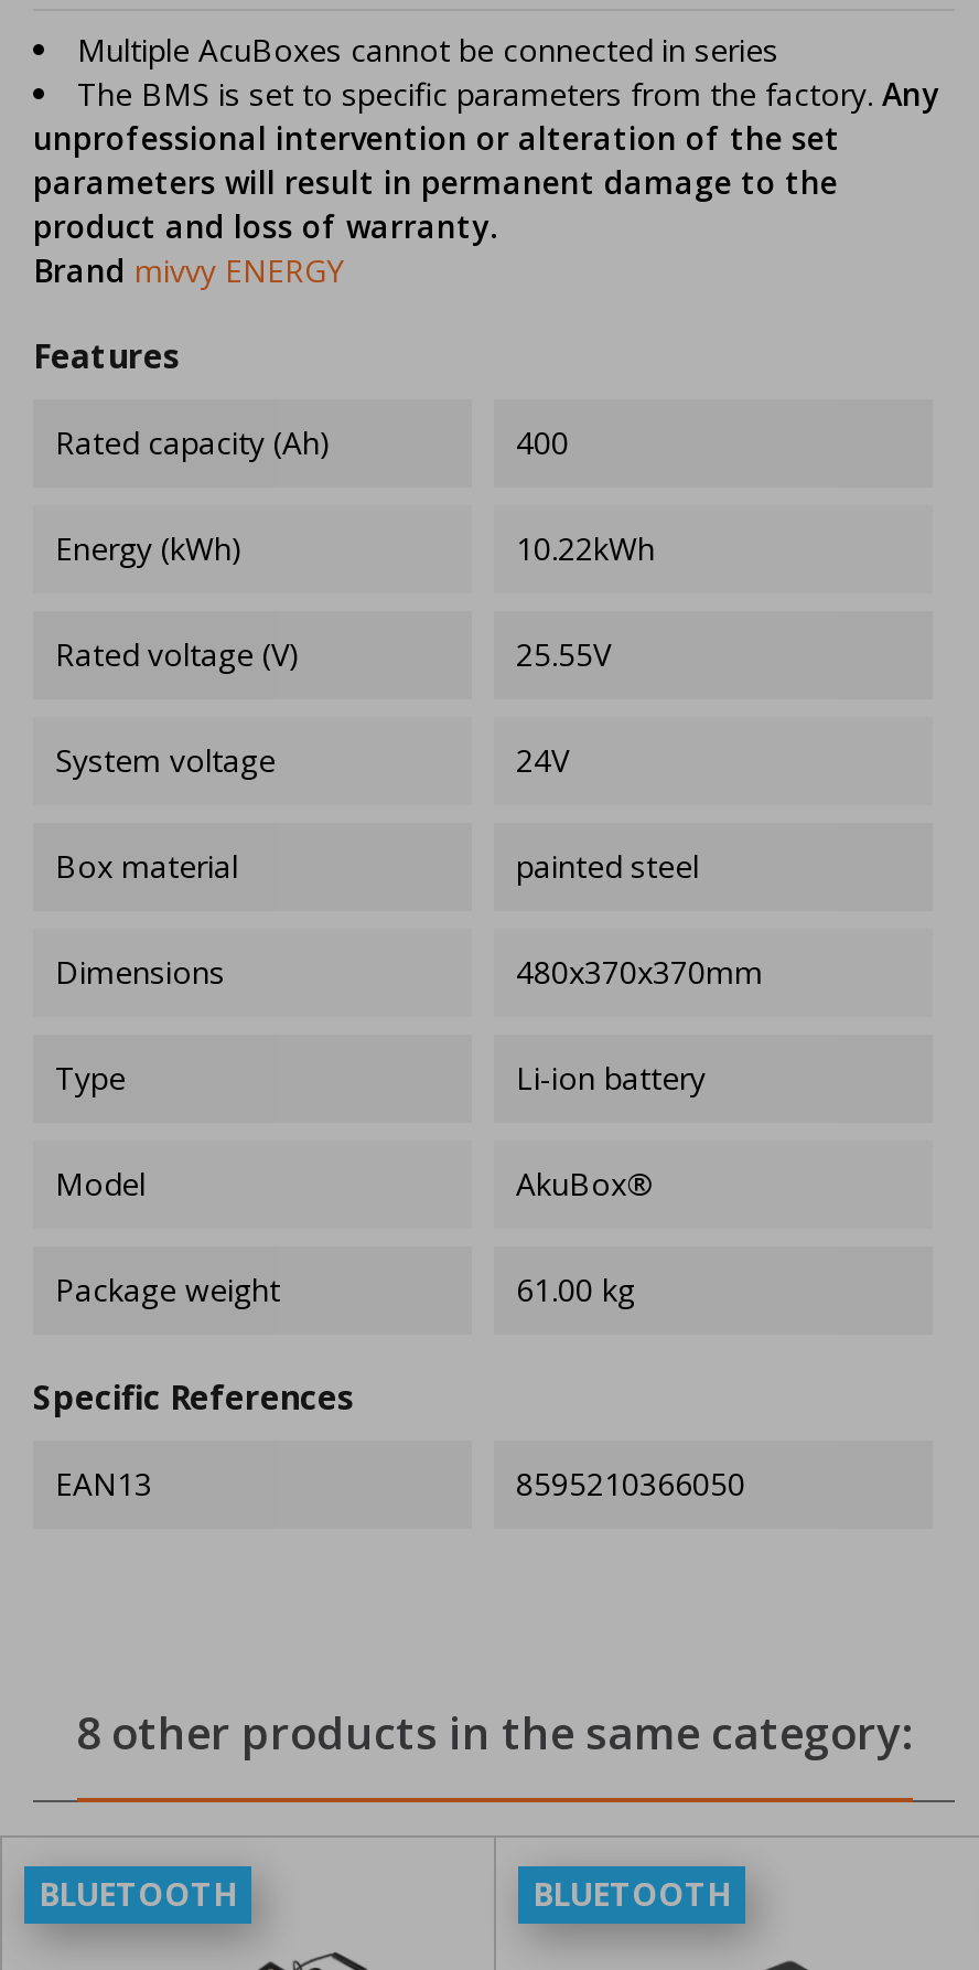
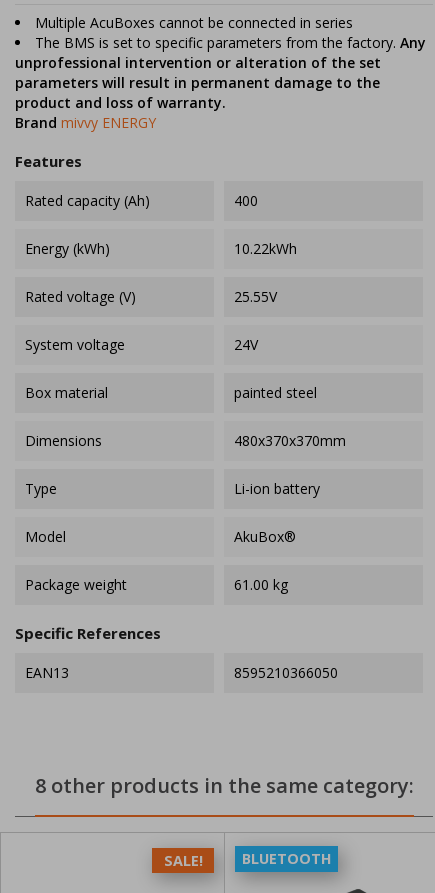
[39,1874,237,1916] BLUETOOTH -> [164,850,203,869] SALE!

